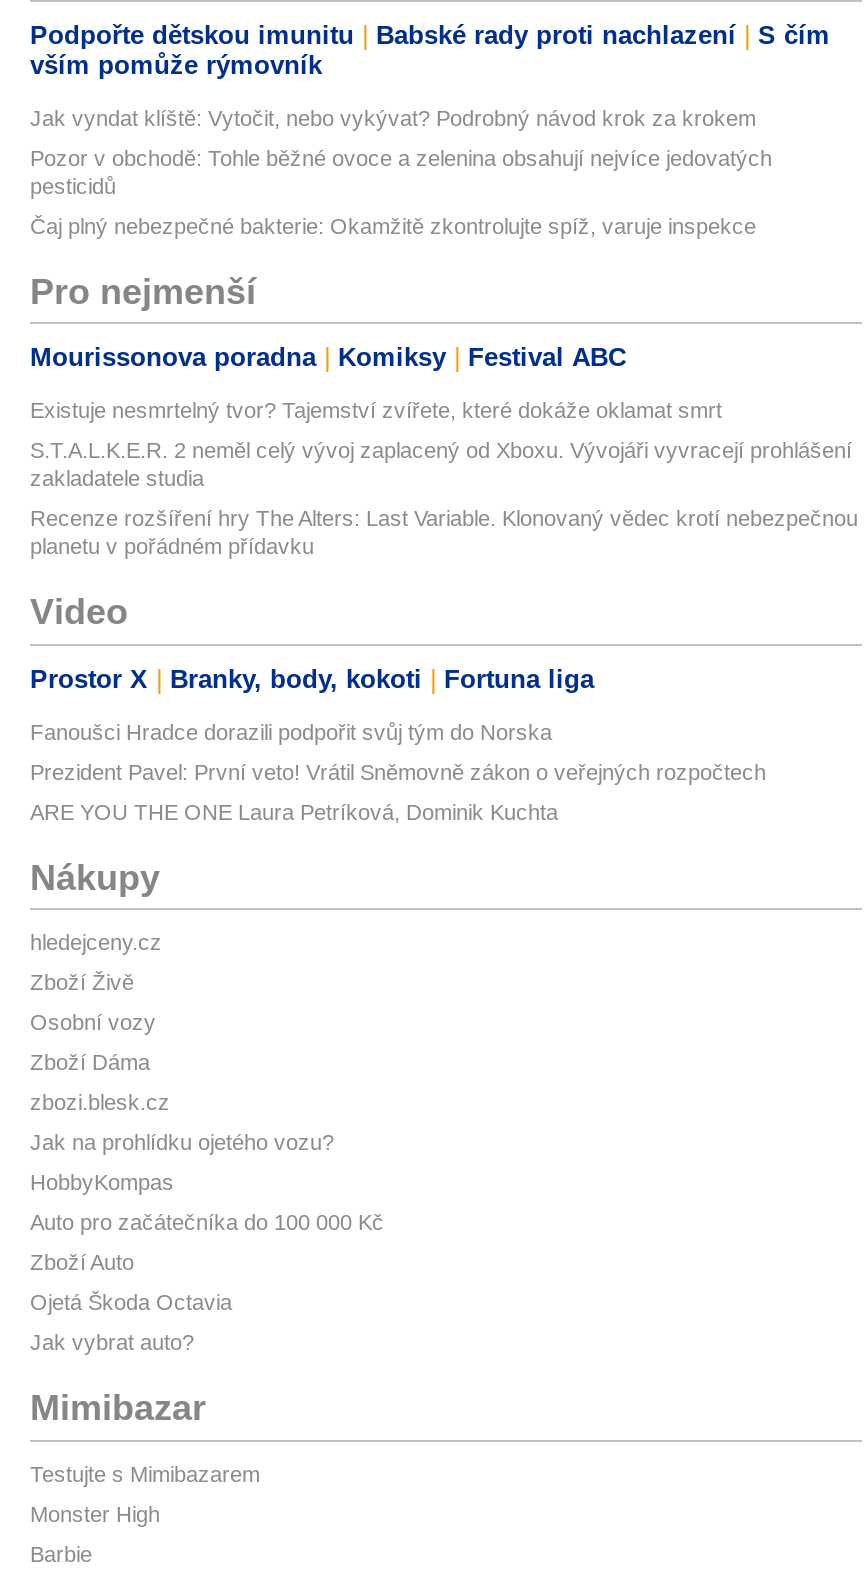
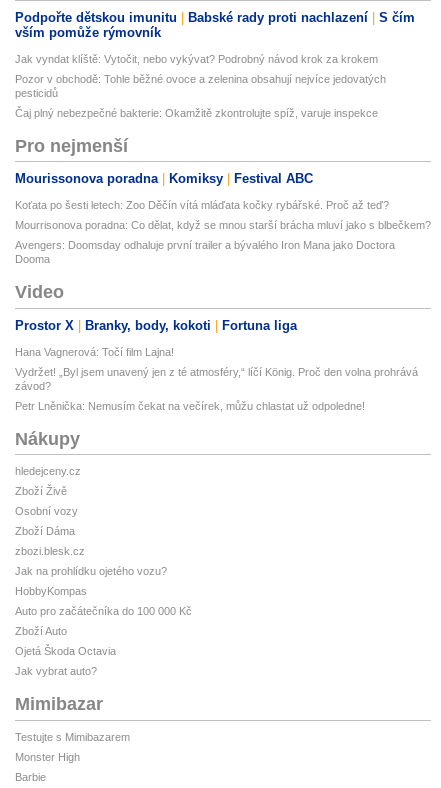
[30,399,722,423] Existuje nesmrtelný tvor? Tajemství zvířete, které dokáže oklamat smrt -> [15,199,389,211] Koťata po šesti letech: Zoo Děčín vítá mláďata kočky rybářské. Proč až teď?
[30,439,852,491] S.T.A.L.K.E.R. 2 neměl celý vývoj zaplacený od Xboxu. Vývojáři vyvracejí prohlášení | zakladatele studia -> [15,219,431,231] Mourrisonova poradna: Co dělat, když se mnou starší brácha mluví jako s blbečkem?
[30,507,858,559] Recenze rozšíření hry The Alters: Last Variable. Klonovaný vědec krotí nebezpečnou | planetu v pořádném přídavku -> [15,239,395,265] Avengers: Doomsday odhaluje první trailer a bývalého Iron Mana jako Doctora | Dooma
[30,720,552,744] Fanoušci Hradce dorazili podpořit svůj tým do Norska -> [15,346,174,358] Hana Vagnerová: Točí film Lajna!
[30,760,766,784] Prezident Pavel: První veto! Vrátil Sněmovně zákon o veřejných rozpočtech -> [15,366,418,392] Vydržet! „Byl jsem unavený jen z té atmosféry,“ líčí König. Proč den volna prohrává | závod?
[30,800,558,824] ARE YOU THE ONE Laura Petríková, Dominik Kuchta -> [15,400,365,412] Petr Lněnička: Nemusím čekat na večírek, můžu chlastat už odpoledne!

